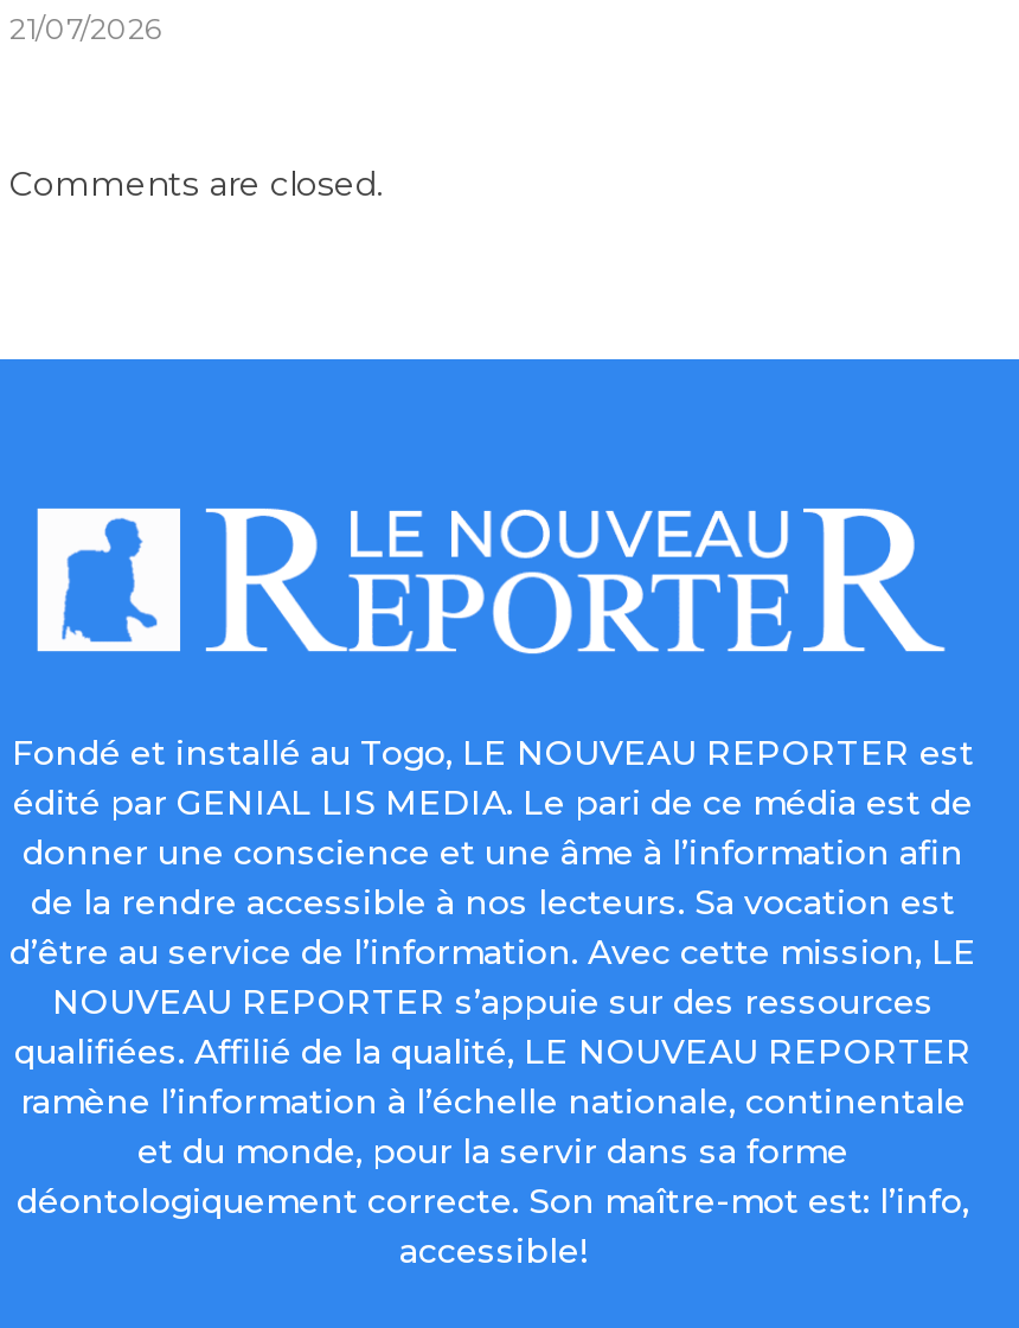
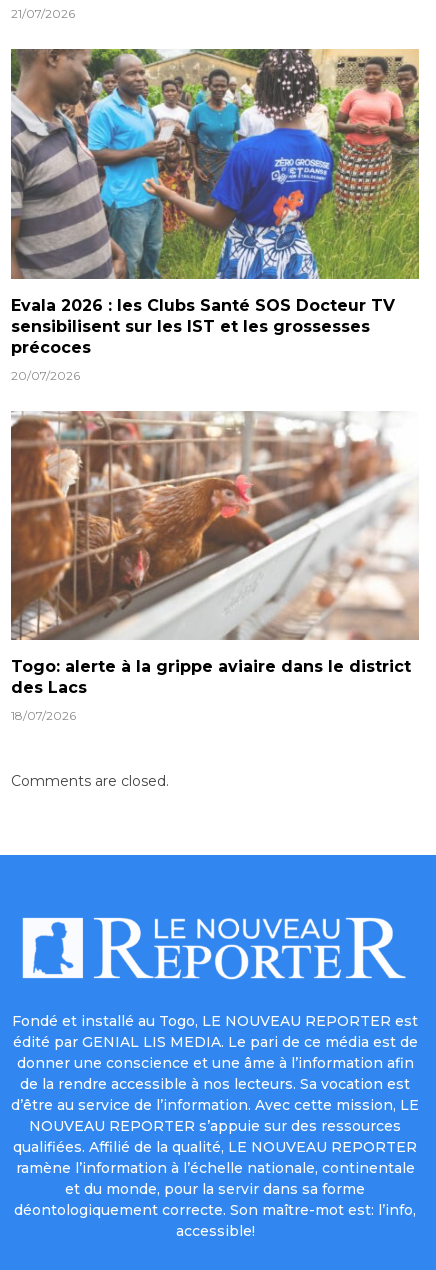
none -> [10,48,420,383] [image] | Evala 2026 : les Clubs Santé SOS Docteur TV | sensibilisent sur les IST et les grossesses | précoces | 20/07/2026
none -> [10,410,420,723] [image] | Togo: alerte à la grippe aviaire dans le district | des Lacs | 18/07/2026

